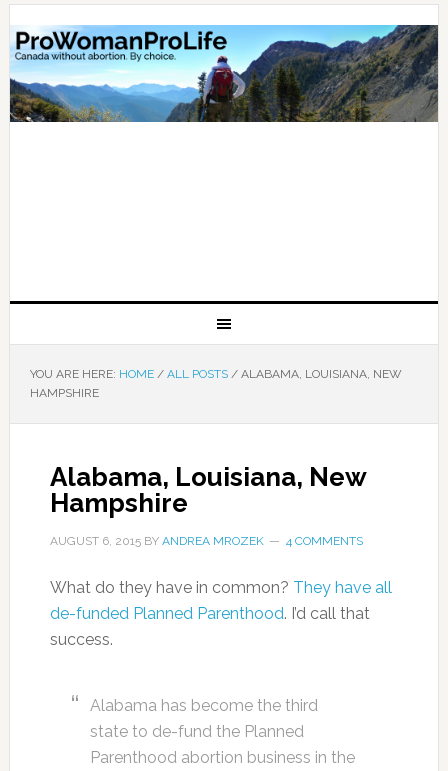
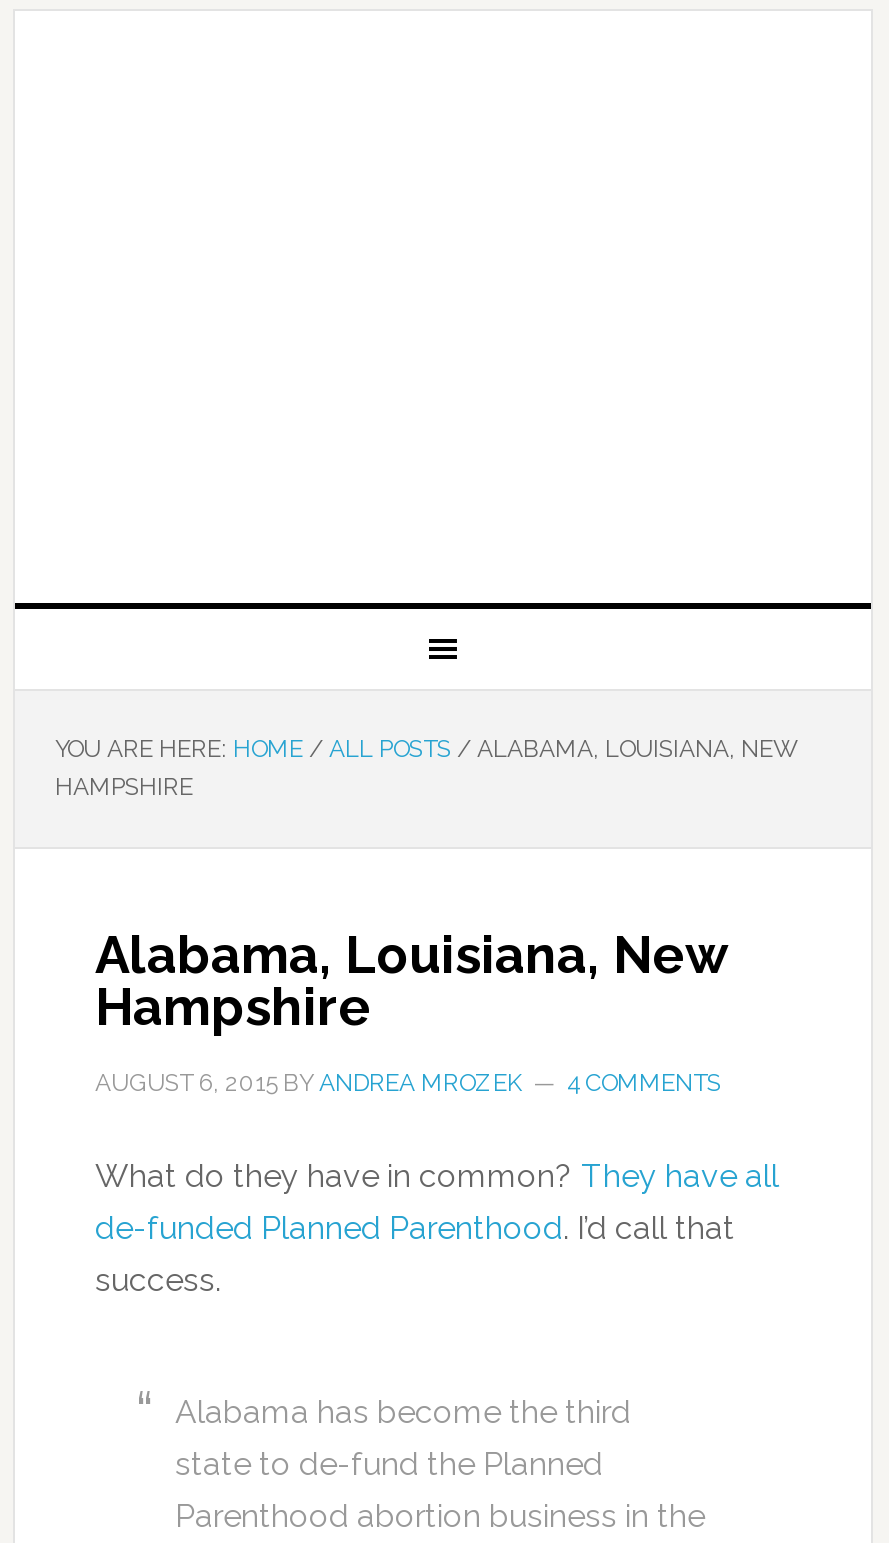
[9,24,439,123] [image] -> none

